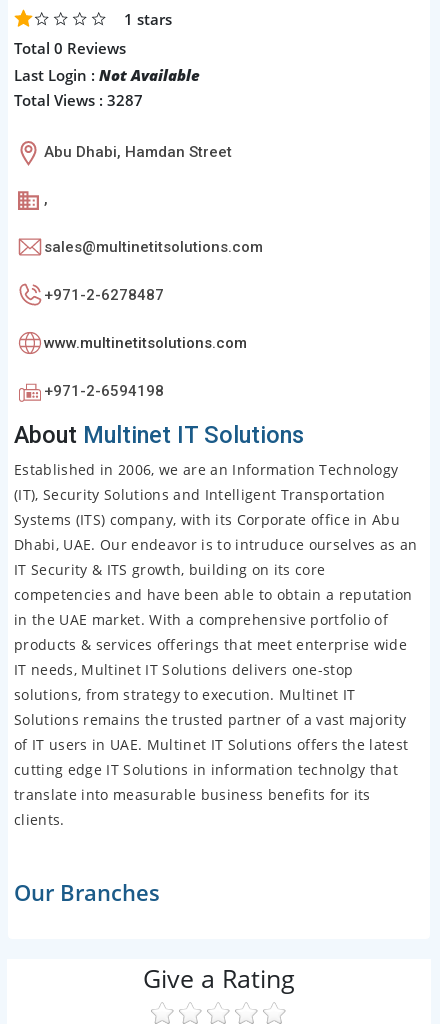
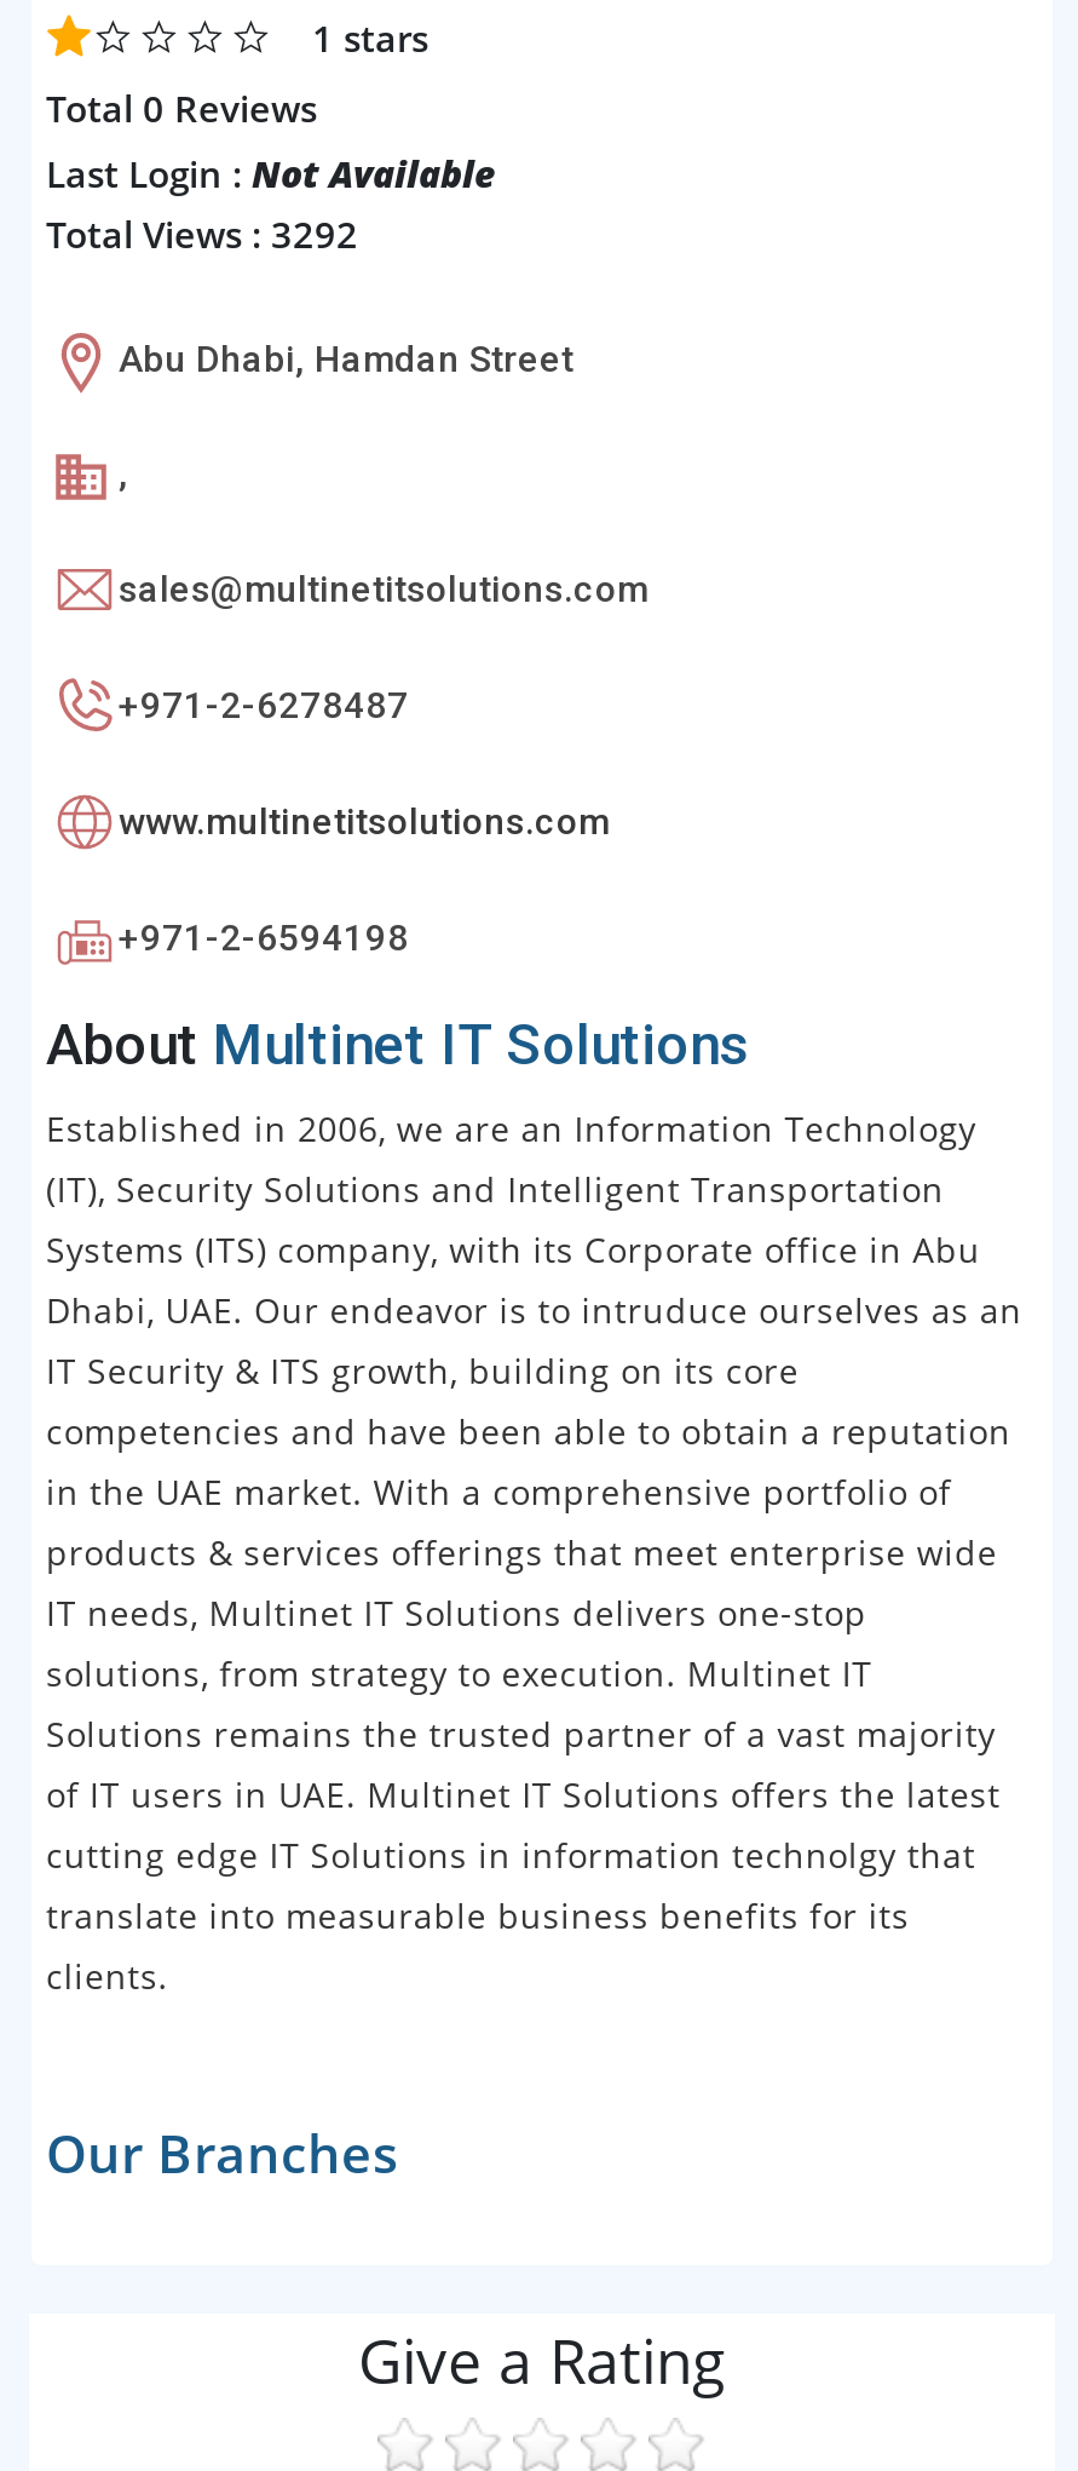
[14,90,143,110] Total Views : 3287 -> [46,210,358,258] Total Views : 3292

